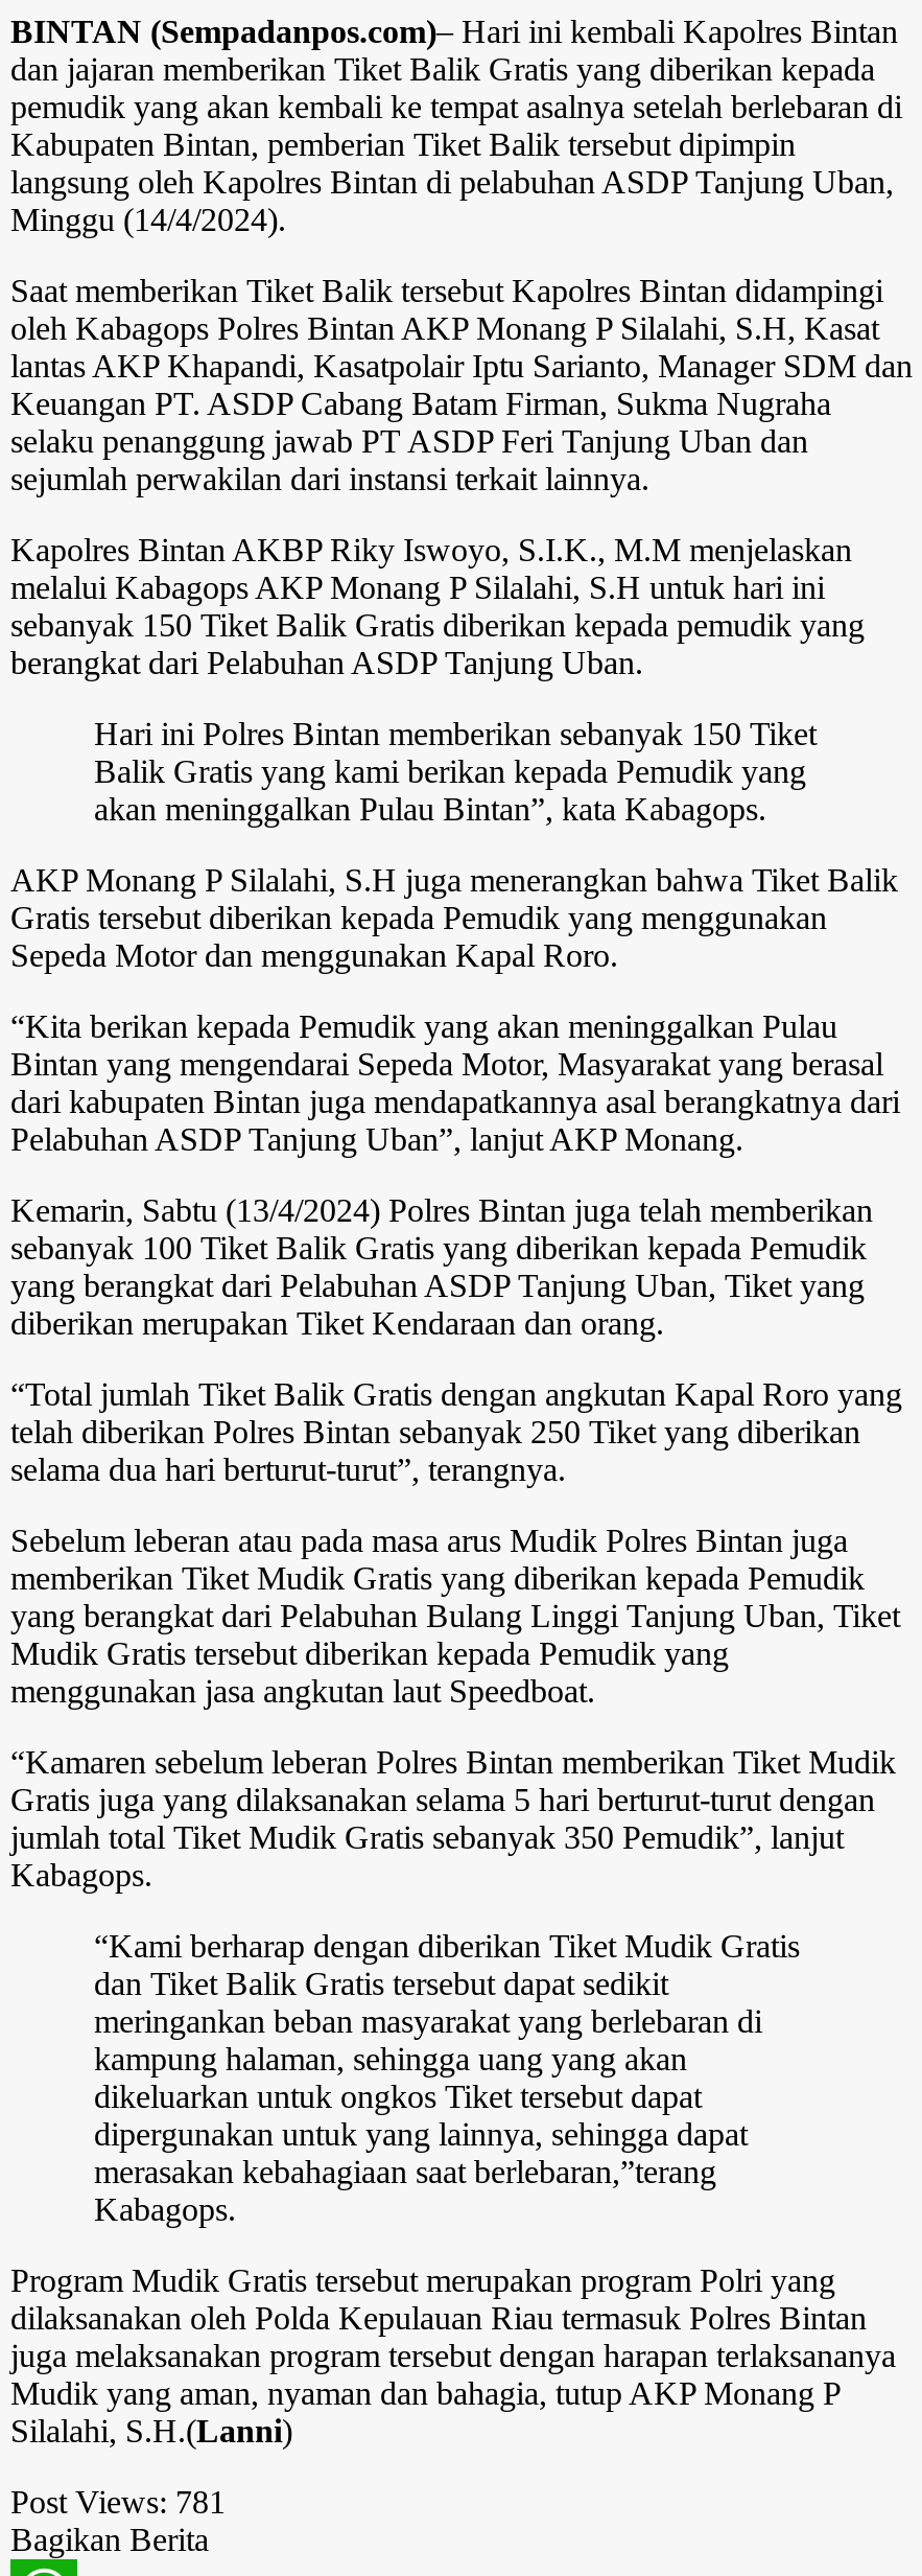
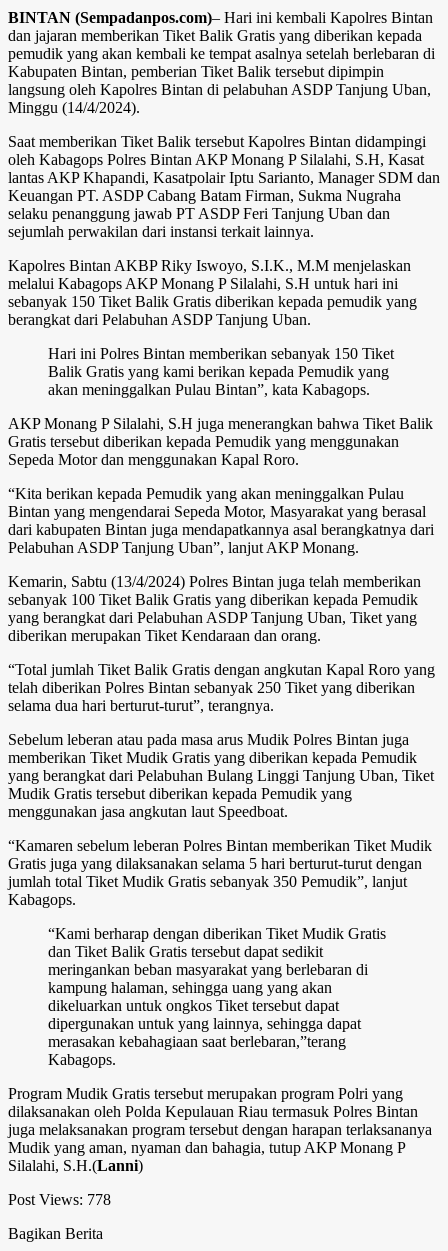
[10,2483,226,2519] Post Views: 781 -> [8,1191,111,1208] Post Views: 778

